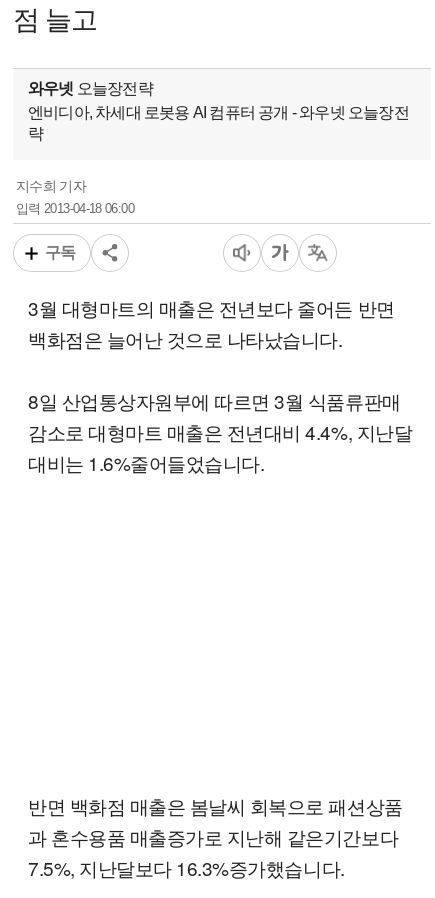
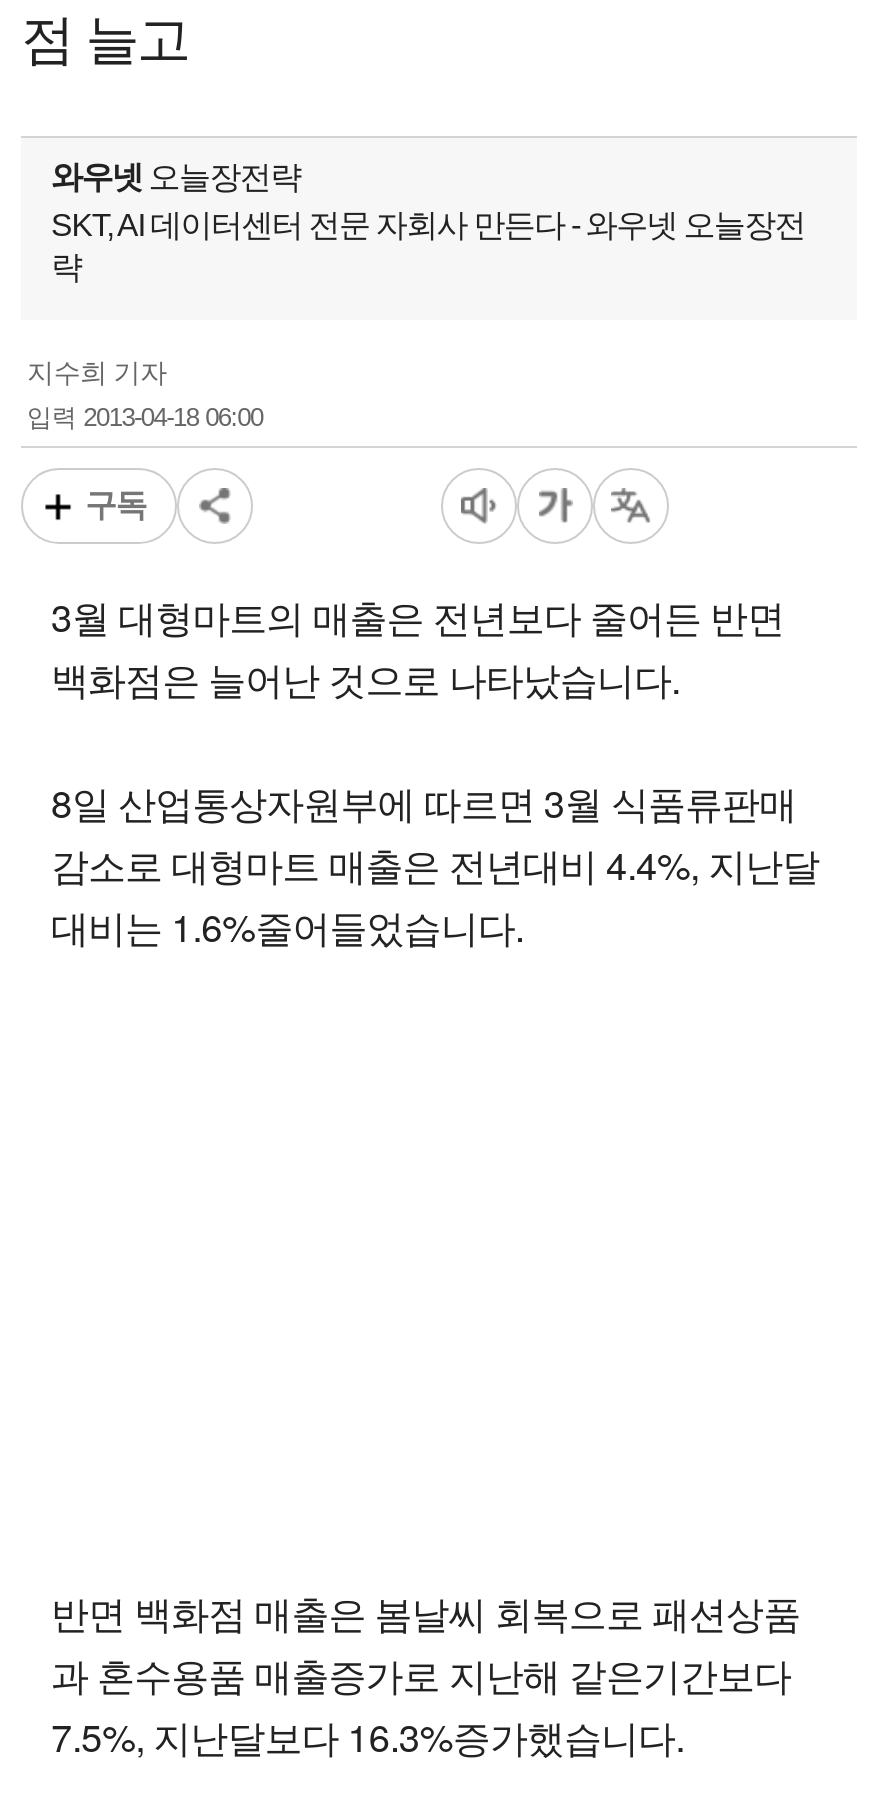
[28,104,409,121] 엔비디아, 차세대 로봇용 AI 컴퓨터 공개 - 와우넷 오늘장전 -> [51,207,805,241] SKT, AI 데이터센터 전문 자회사 만든다 - 와우넷 오늘장전

